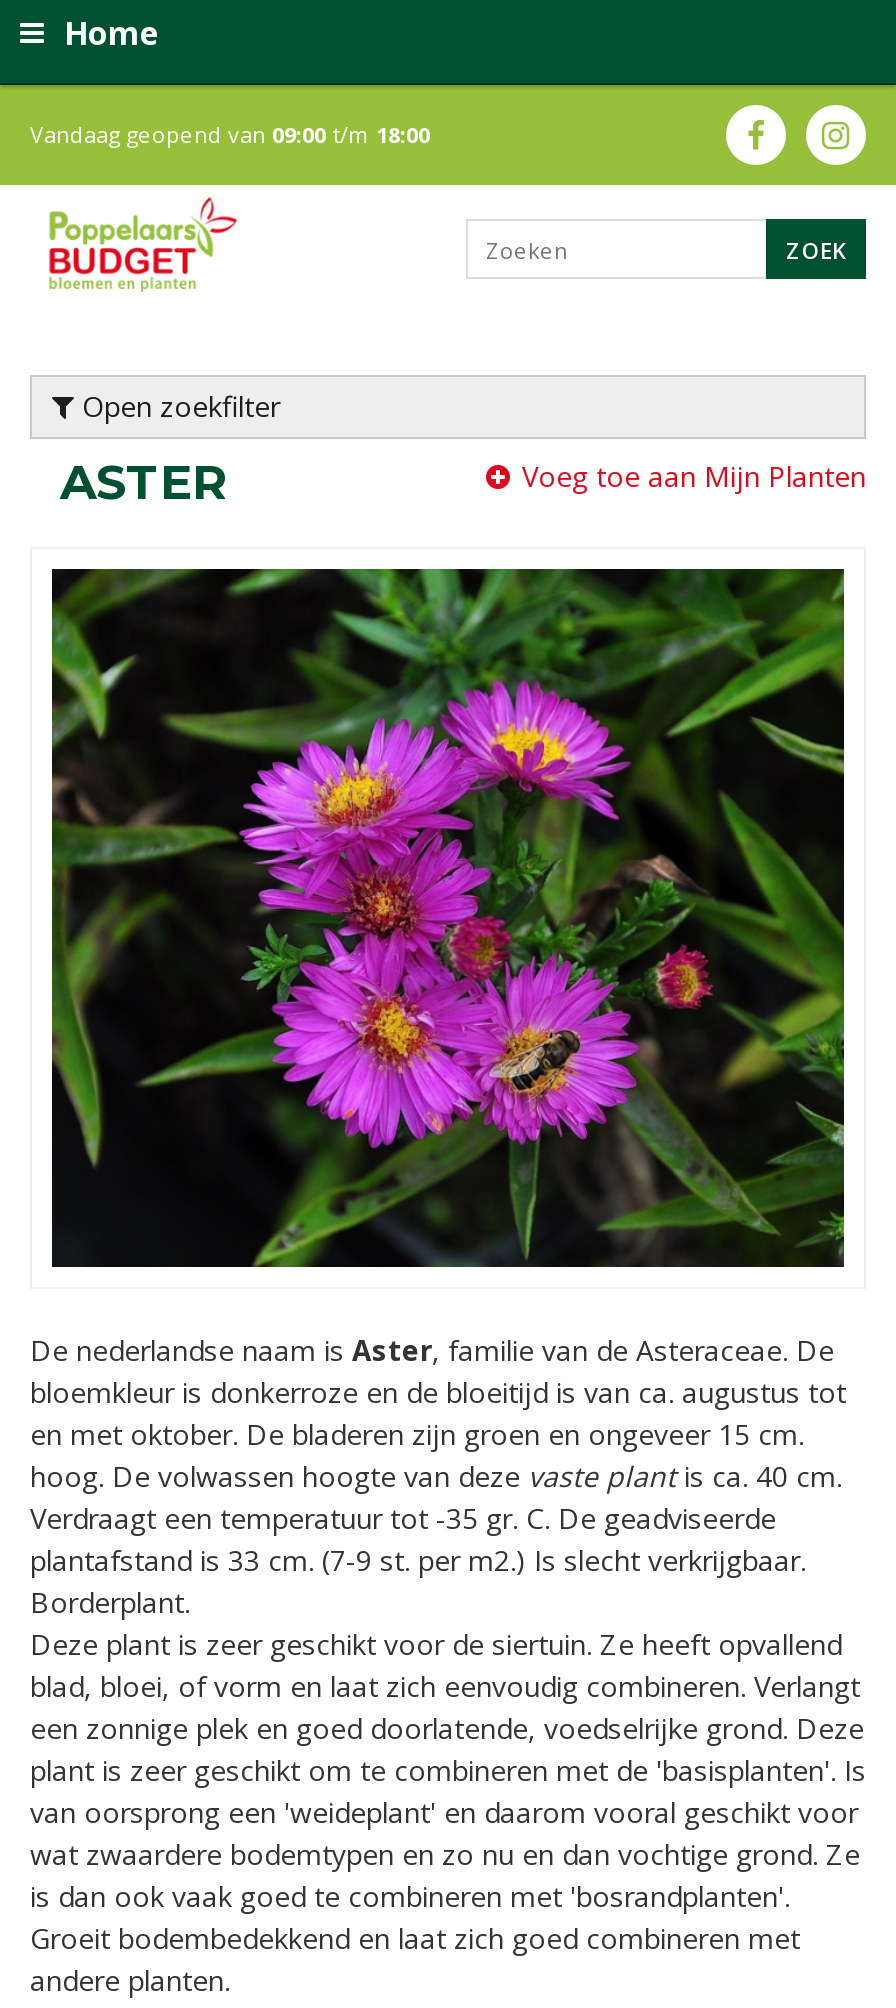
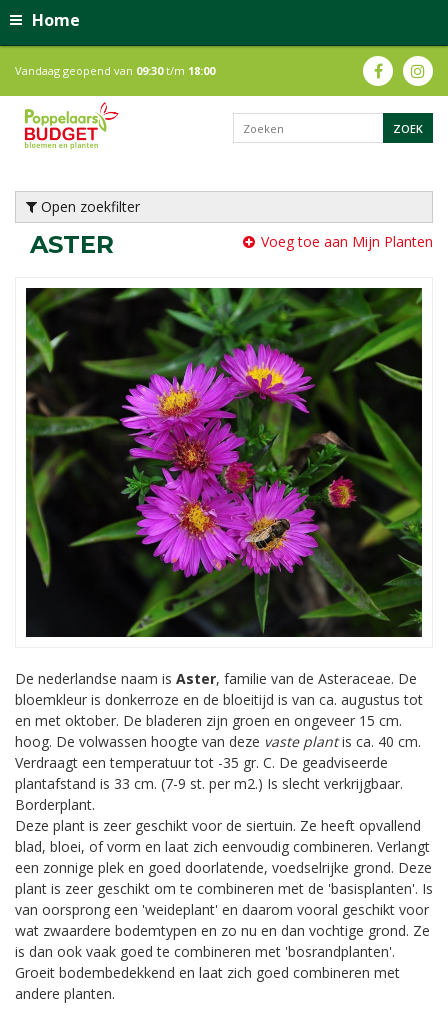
[30,119,430,149] Vandaag geopend van 09:00 t/m 18:00 -> [15,63,215,78] Vandaag geopend van 09:30 t/m 18:00

